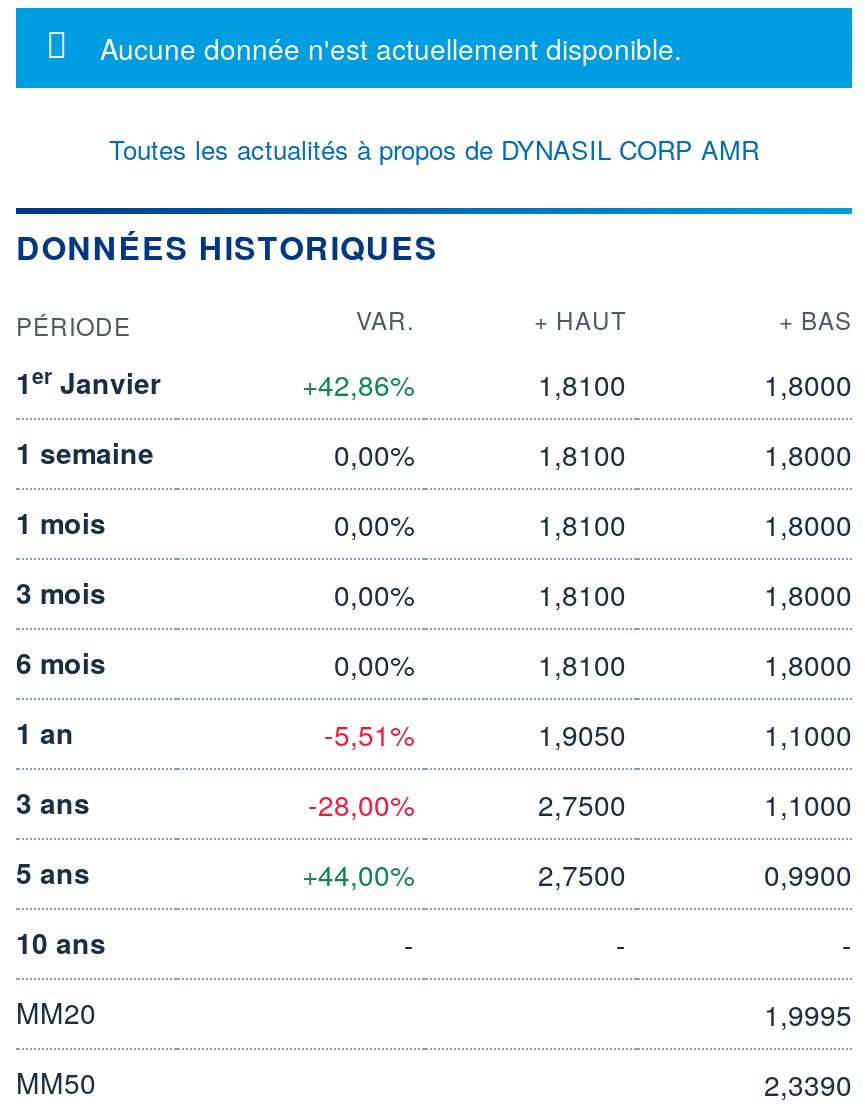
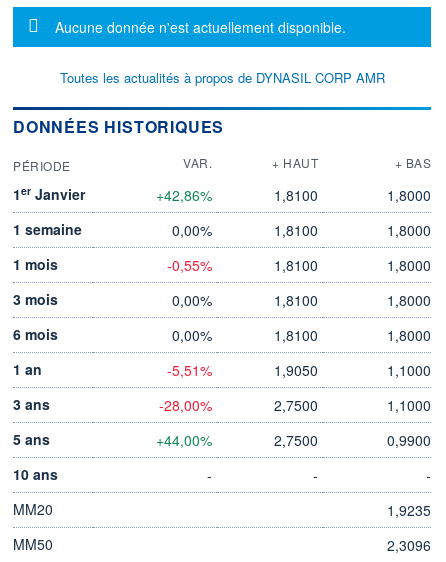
[334,504,414,544] 0,00% -> [167,255,212,275] -0,55%
[764,994,852,1034] 1,9995 -> [387,500,431,520] 1,9235
[764,1064,852,1104] 2,3390 -> [387,535,431,555] 2,3096

